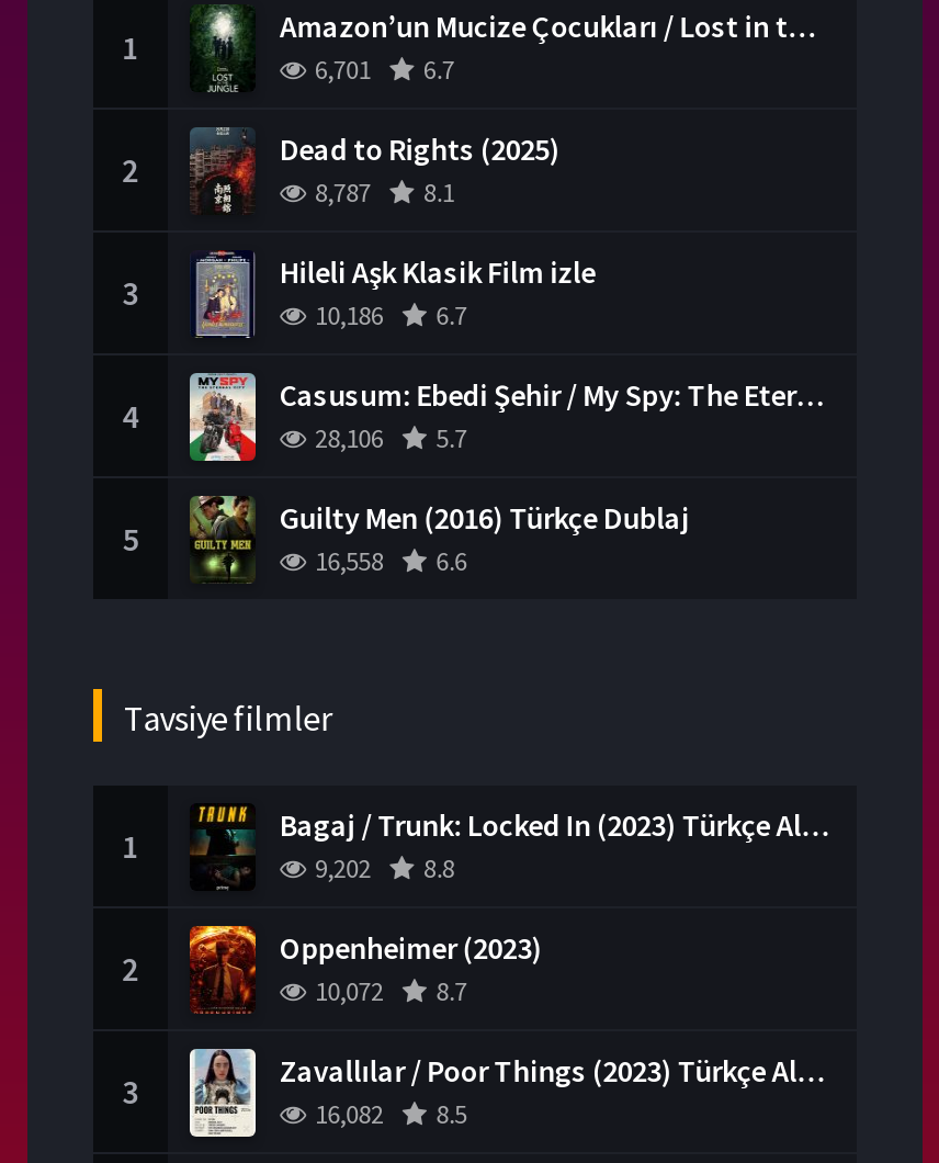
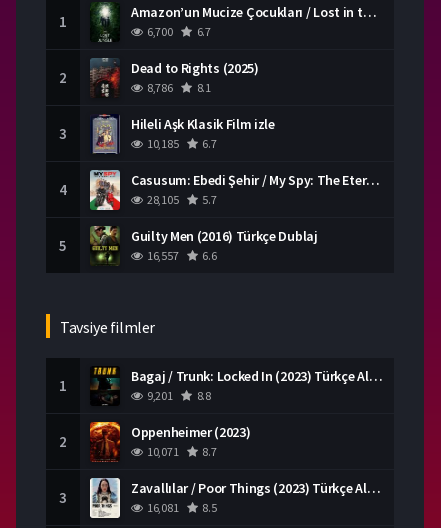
[315,53,454,86] 6,701 6.7 -> [147,24,211,39] 6,700 6.7
[315,176,454,208] 8,787 8.1 -> [147,80,211,95] 8,786 8.1
[315,298,467,331] 10,186 6.7 -> [147,136,216,151] 10,185 6.7
[315,421,467,454] 28,106 5.7 -> [147,192,216,207] 28,105 5.7
[315,544,467,577] 16,558 6.6 -> [147,248,216,263] 16,557 6.6
[315,851,454,884] 9,202 8.8 -> [147,388,211,403] 9,201 8.8
[315,974,467,1007] 10,072 8.7 -> [147,444,216,459] 10,071 8.7
[315,1097,467,1130] 16,082 8.5 -> [147,500,216,515] 16,081 8.5

